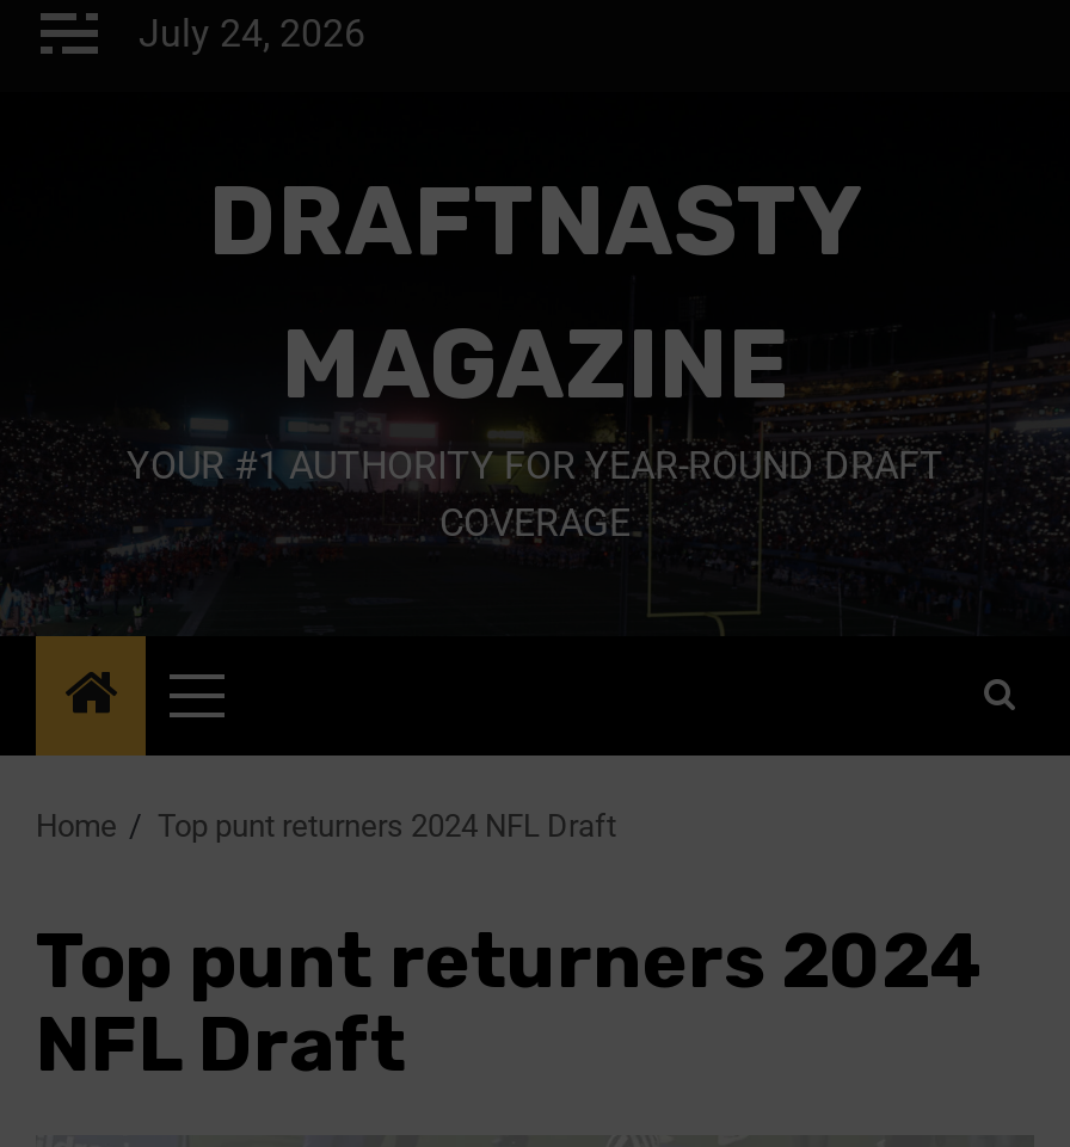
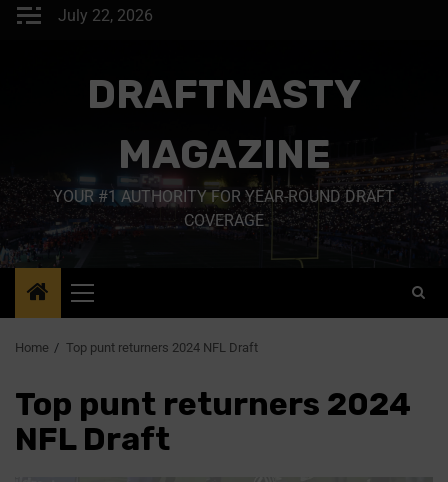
[139,11,365,56] July 24, 2026 -> [58,6,153,25] July 22, 2026

